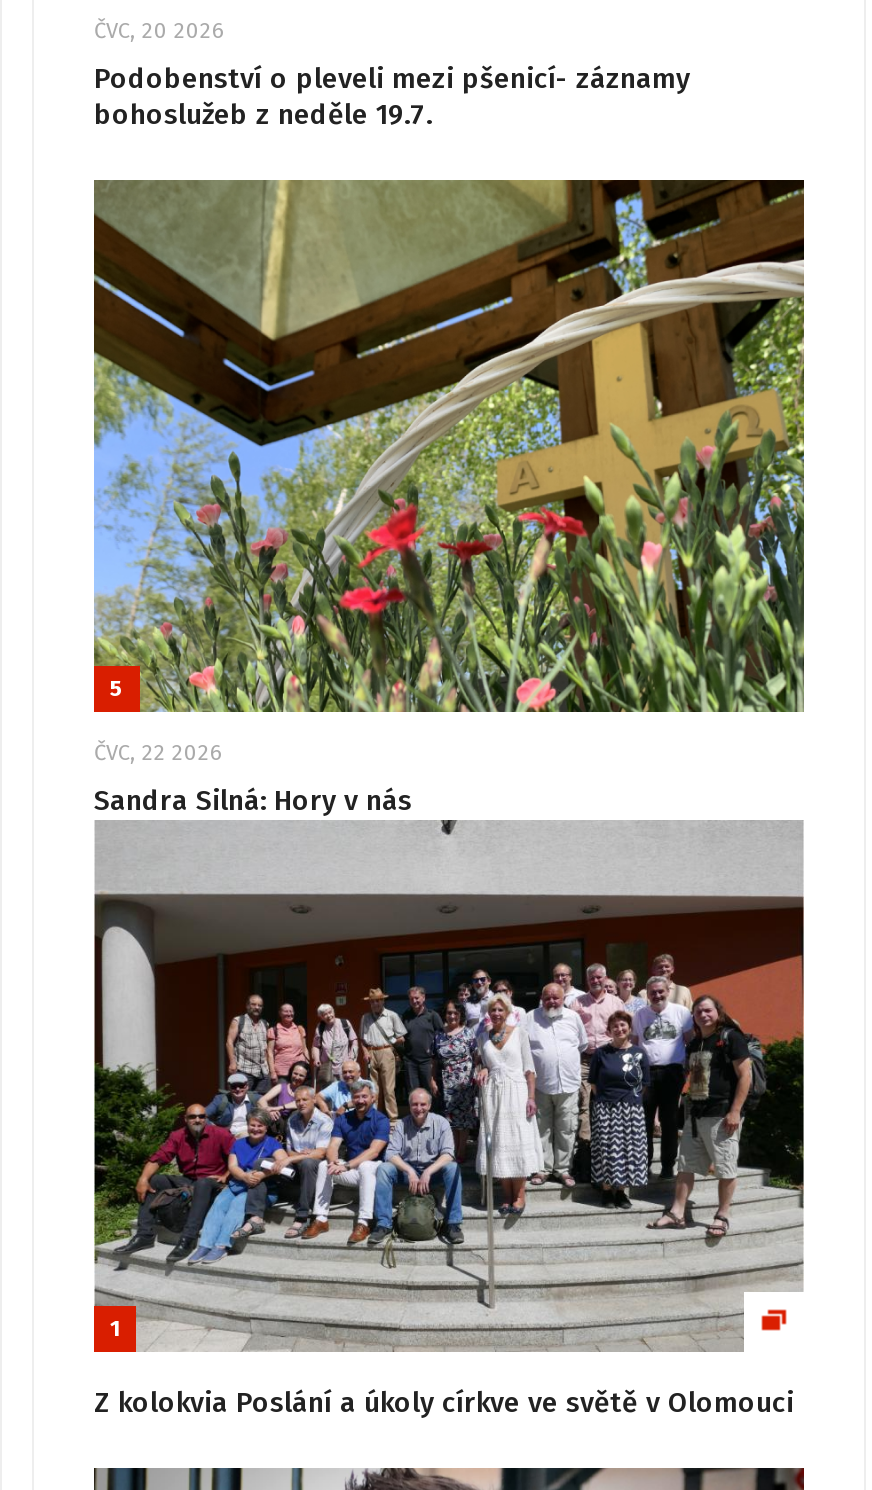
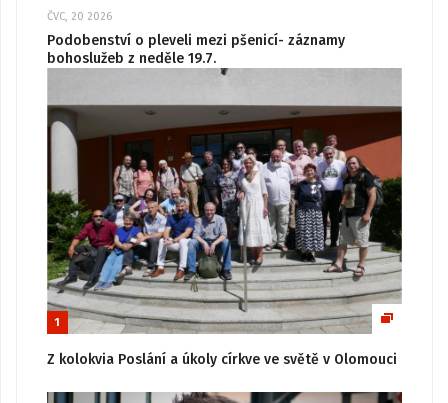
[92,177,806,817] [image] | 5 | ČVC, 22 2026 | Sandra Silná: Hory v nás -> none

